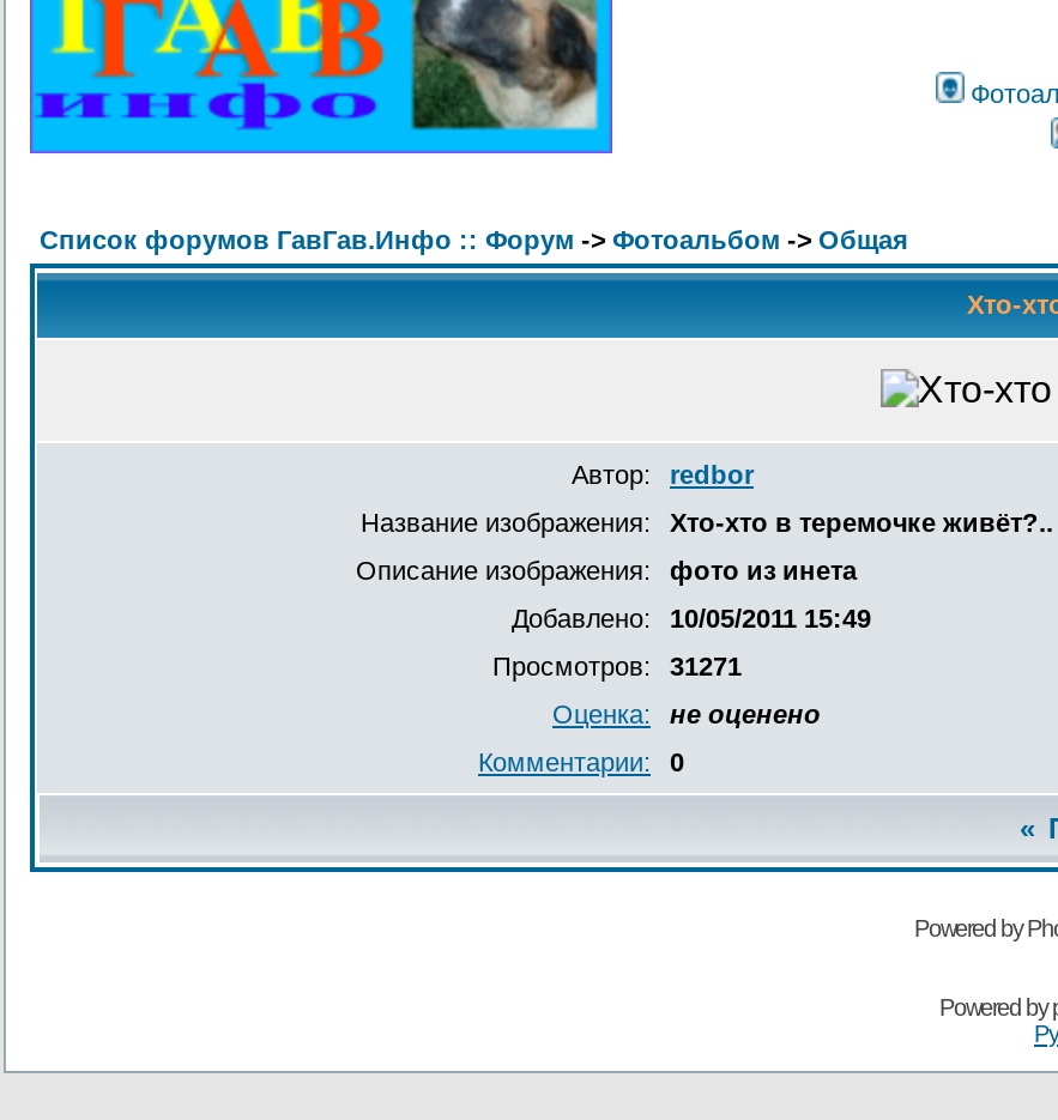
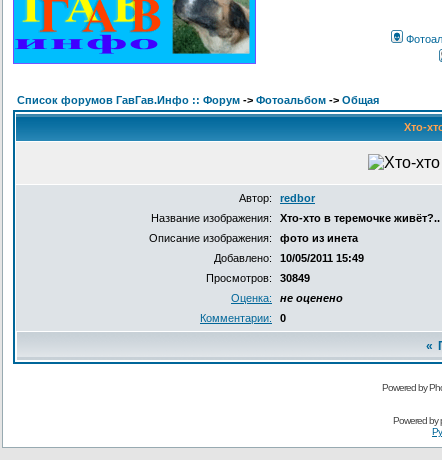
[492,652,742,680] Просмотров: 31271 -> [206,272,310,284] Просмотров: 30849

